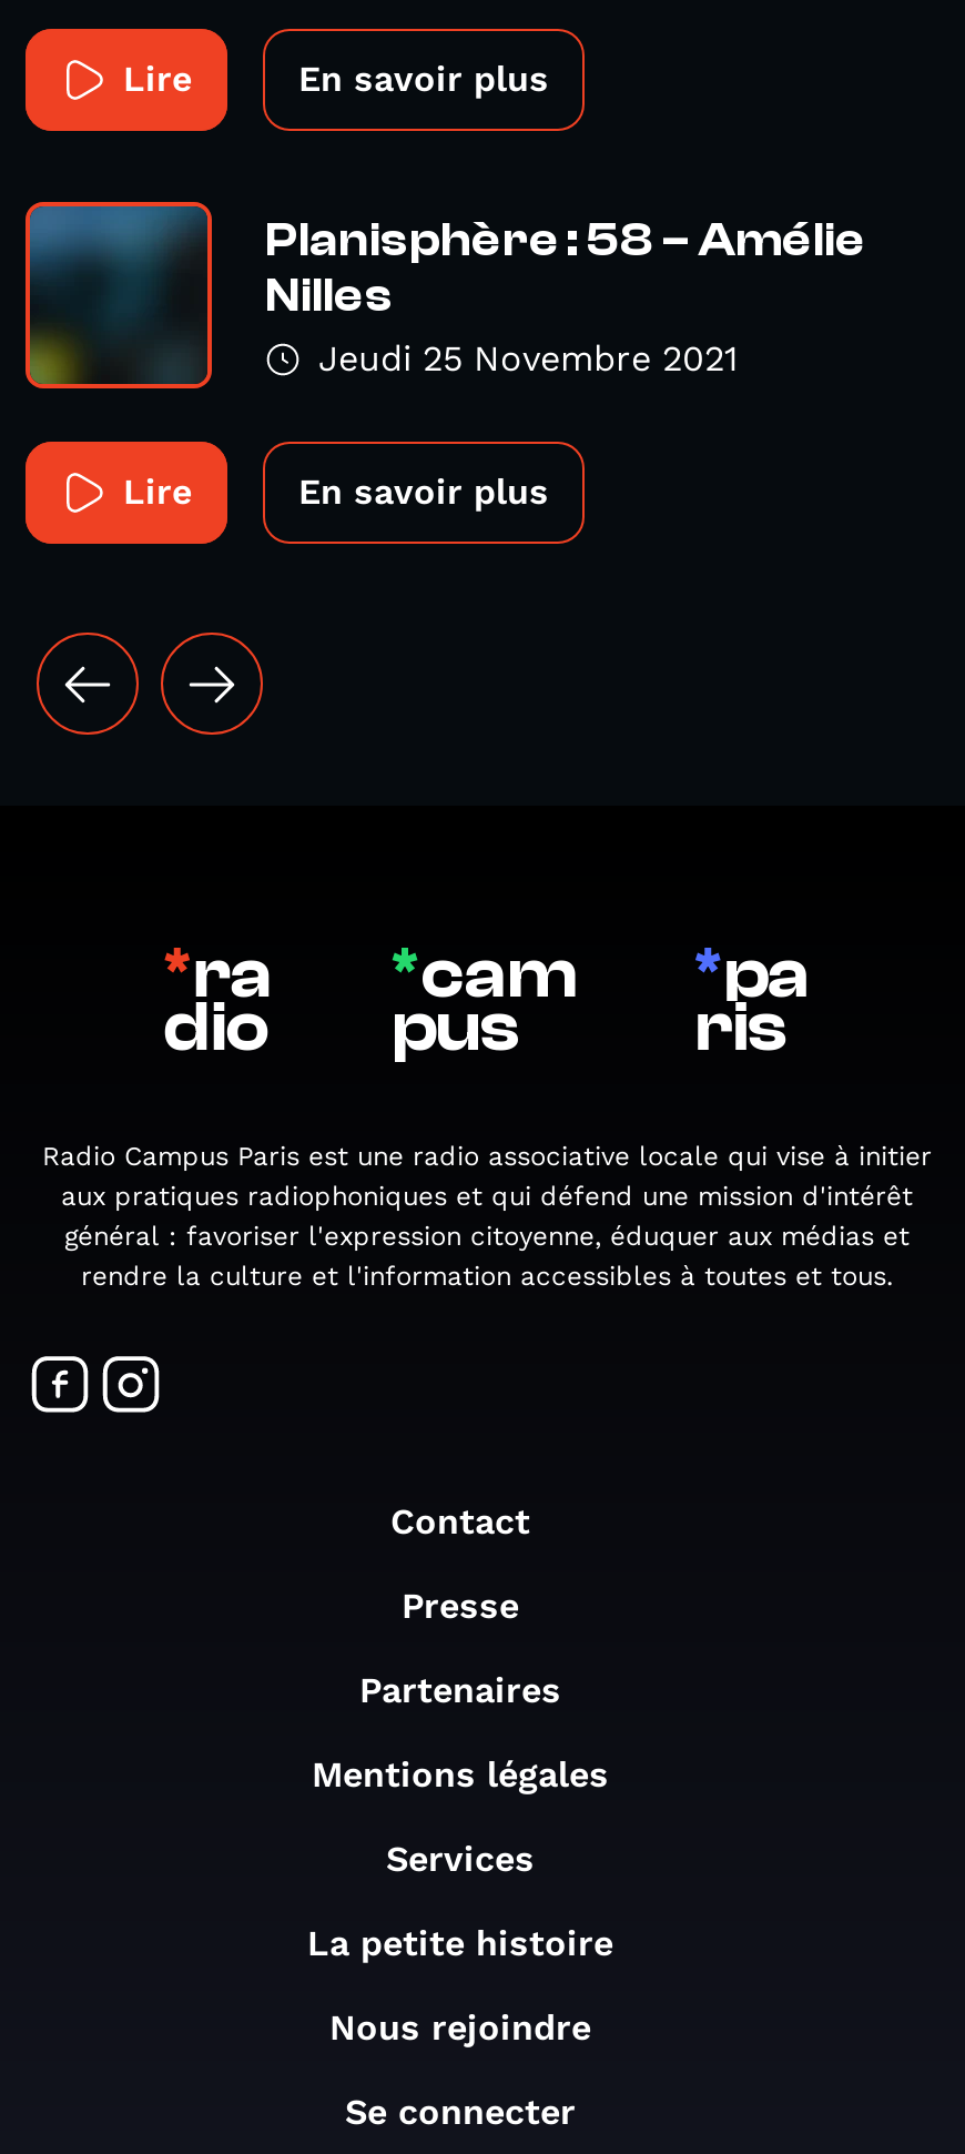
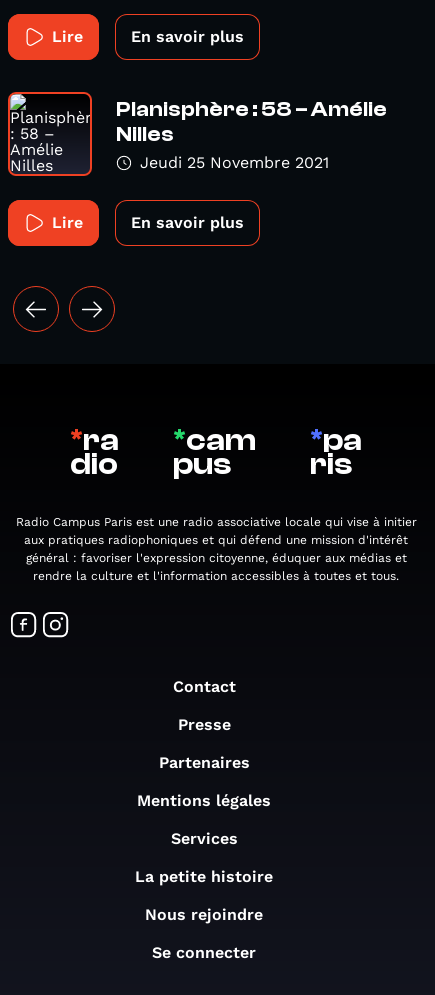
[28,201,207,390] [image] -> [9,93,90,174] [image]

